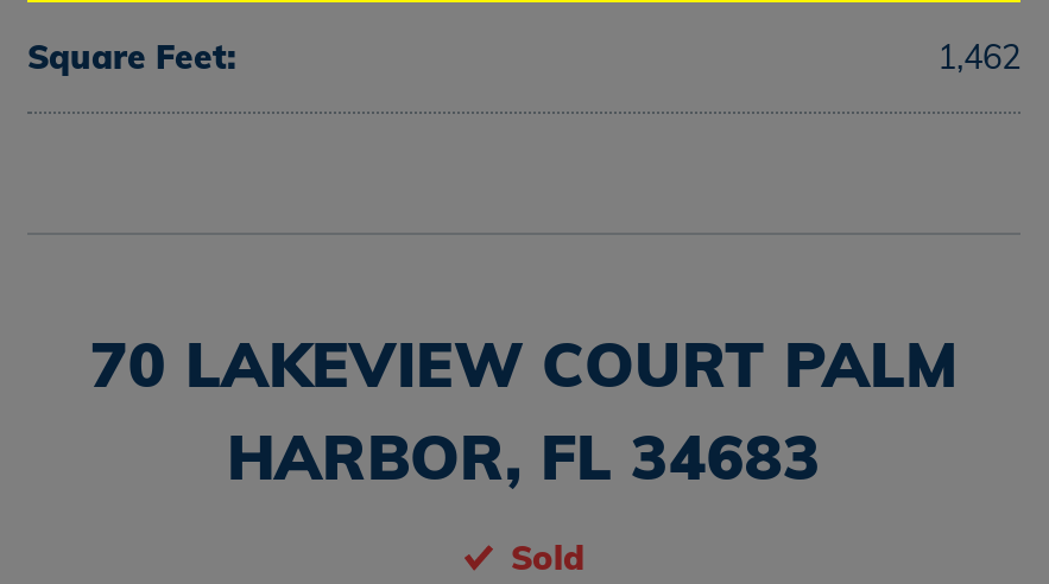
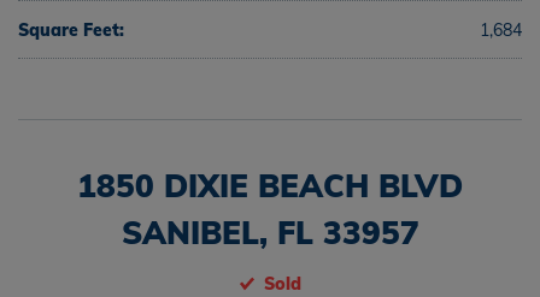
[937,36,1020,78] 1,462 -> [480,19,522,41] 1,684
[90,325,958,496] 70 LAKEVIEW COURT PALM | HARBOR, FL 34683 -> [77,166,463,253] 1850 DIXIE BEACH BLVD | SANIBEL, FL 33957

